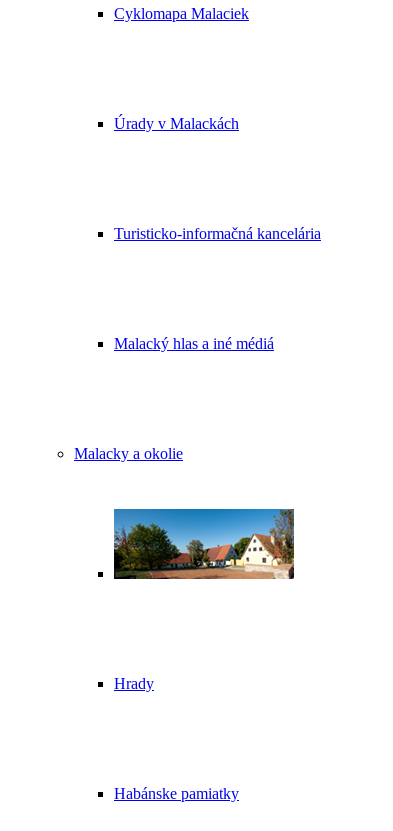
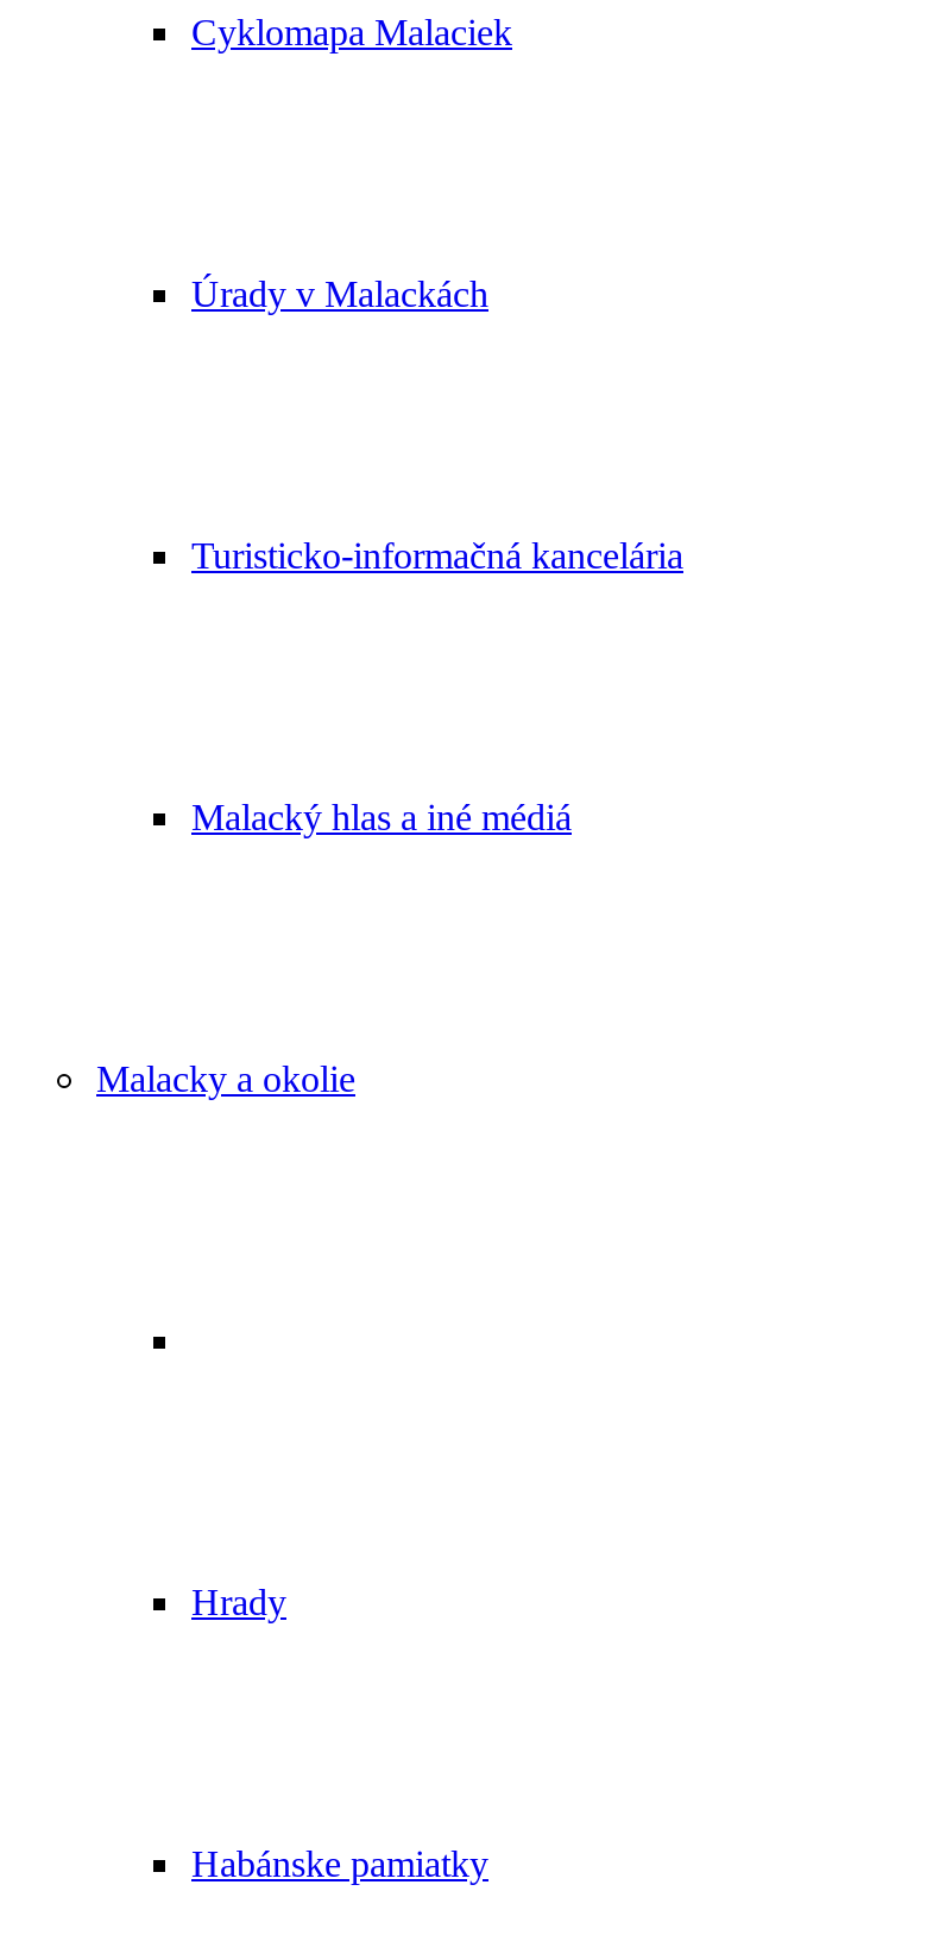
[113,508,295,580] [image] -> none

